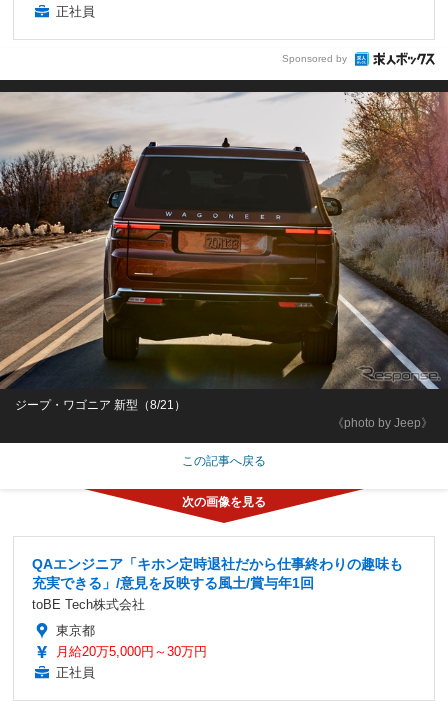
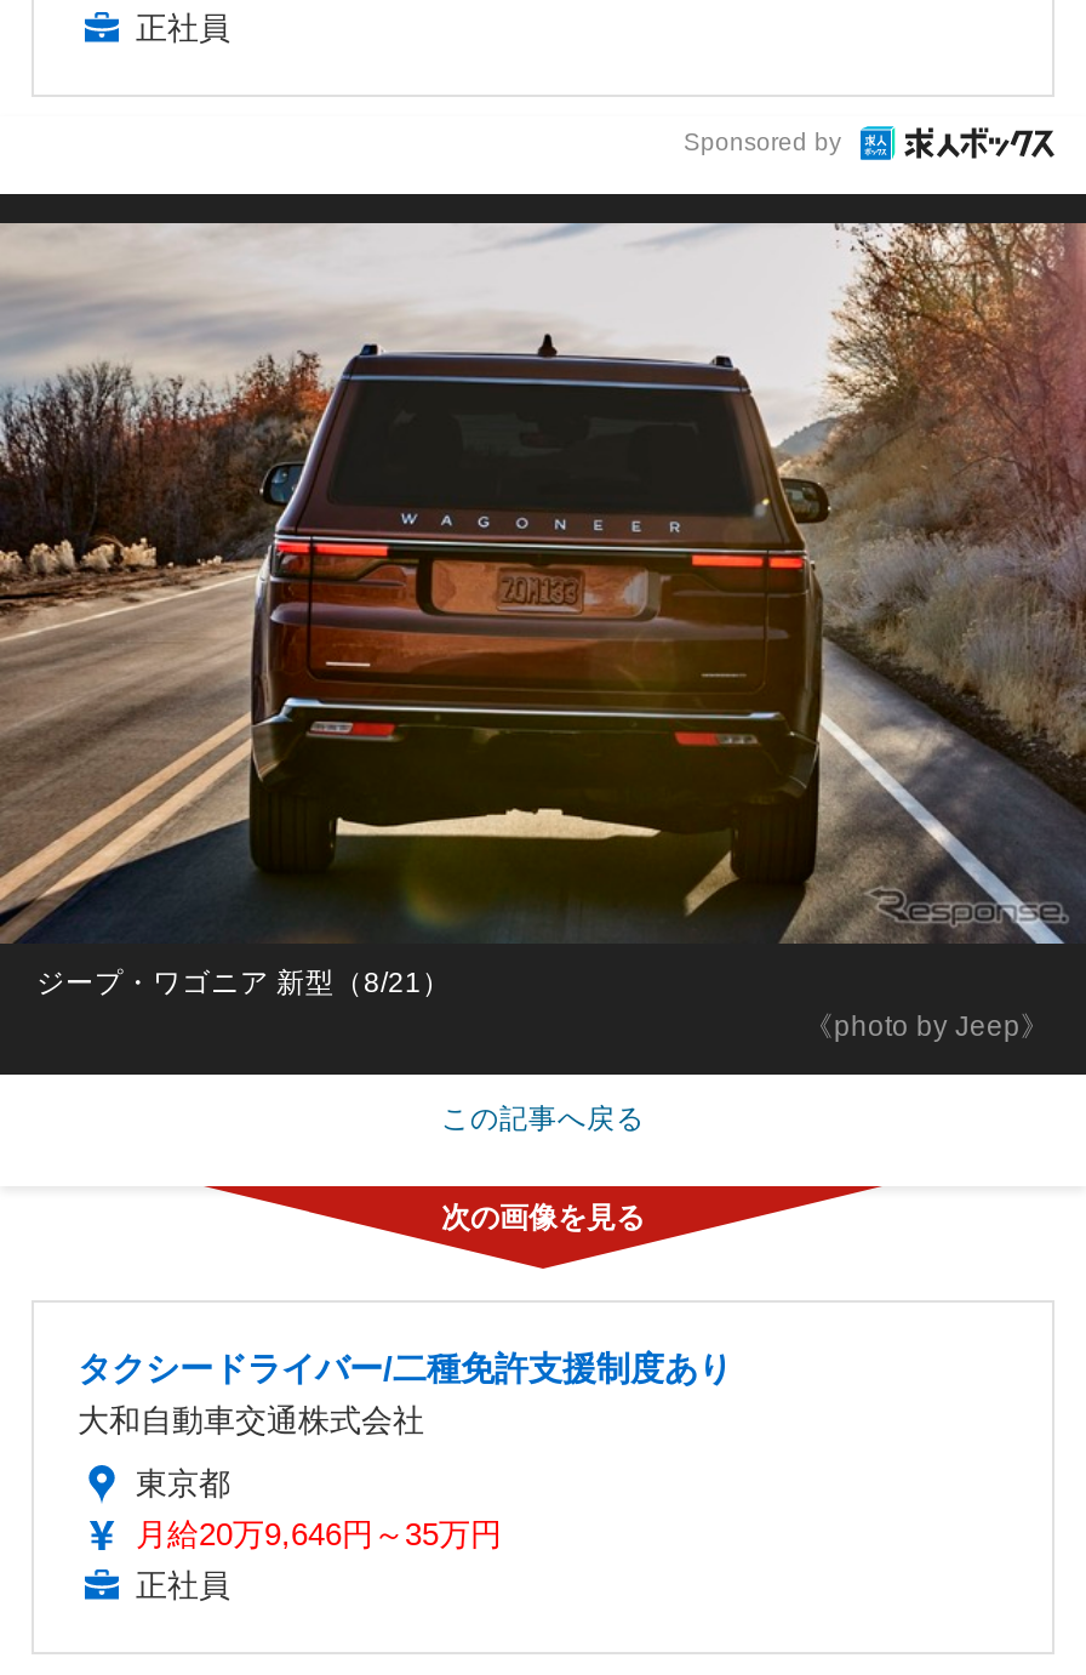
[32,556,403,612] QAエンジニア「キホン定時退社だから仕事終わりの趣味も | 充実できる」/意見を反映する風土/賞与年1回 | toBE Tech株式会社 -> [78,1349,732,1439] タクシードライバー/二種免許支援制度あり | 大和自動車交通株式会社
[56,644,207,659] 月給20万5,000円～30万円 -> [136,1517,502,1553] 月給20万9,646円～35万円

